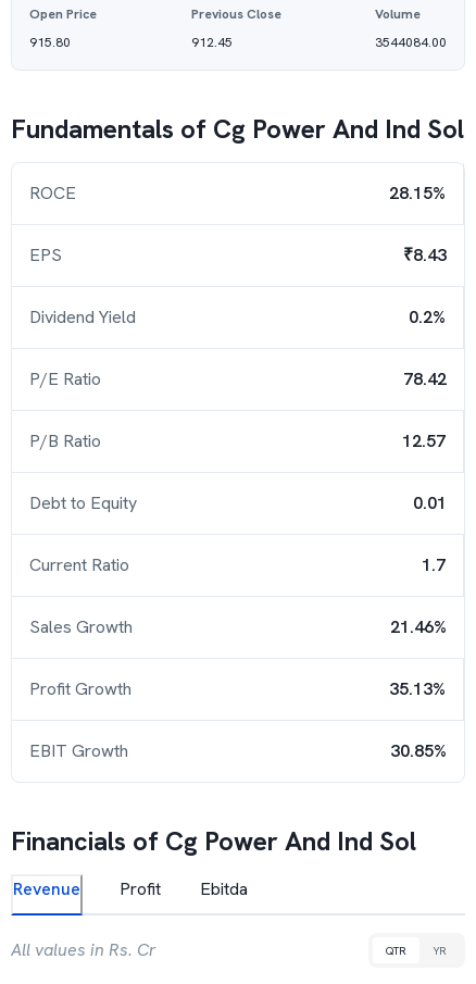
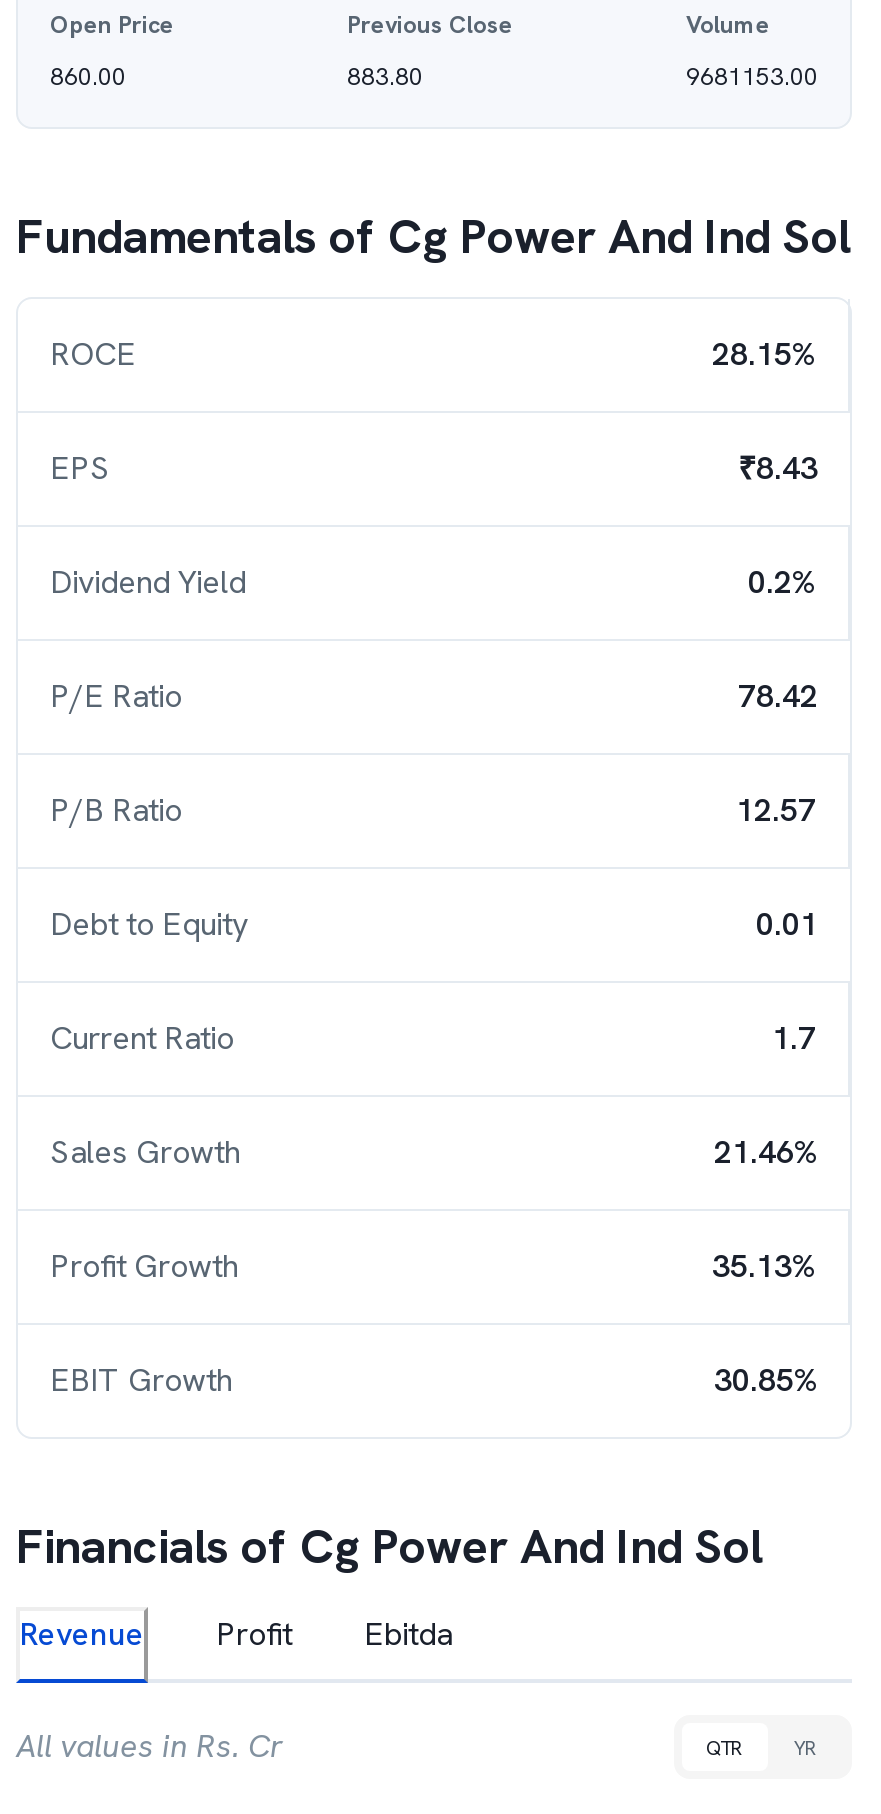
[29,34,71,51] 915.80 -> [50,61,126,93] 860.00
[191,34,232,51] 912.45 -> [347,61,423,93] 883.80
[375,34,447,51] 3544084.00 -> [686,61,818,93] 9681153.00

